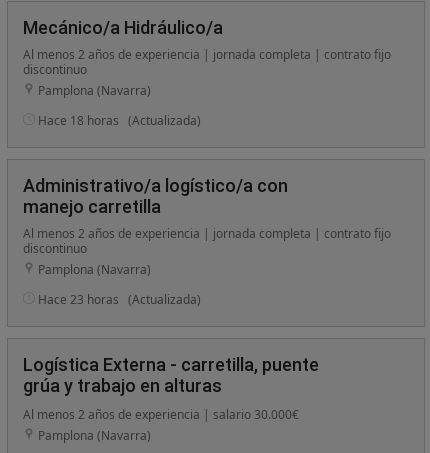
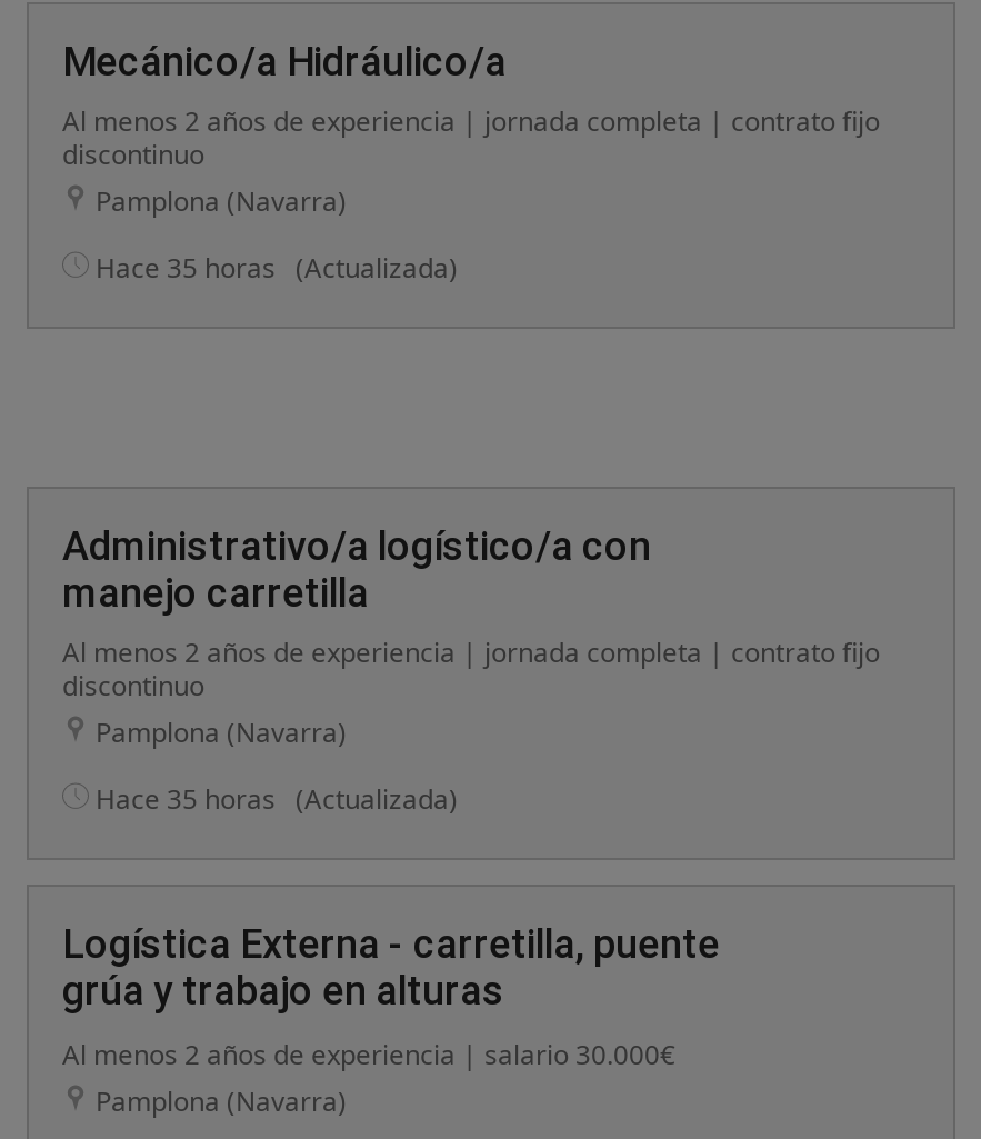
[38,112,201,129] Hace 18 horas (Actualizada) -> [96,249,458,287] Hace 35 horas (Actualizada)
[38,291,201,308] Hace 23 horas (Actualizada) -> [96,780,458,818] Hace 35 horas (Actualizada)

